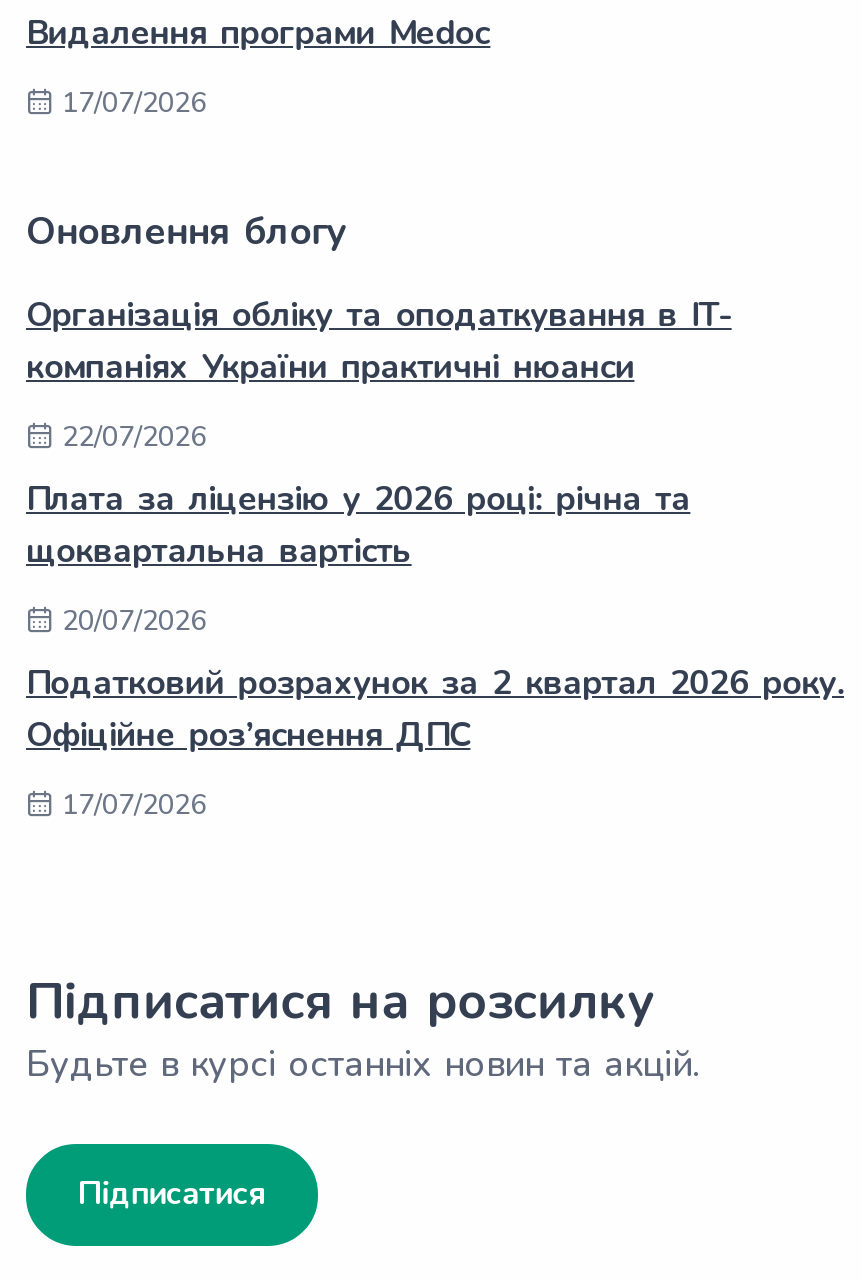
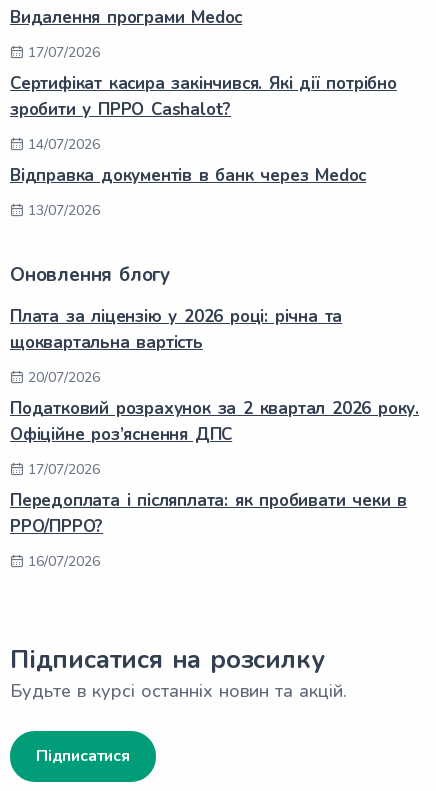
none -> [10,72,397,220] Сертифікат касира закінчився. Які дії потрібно | зробити у ПРРО Cashalot? | 14/07/2026 | Відправка документів в банк через Medoc | 13/07/2026
[26,292,732,456] Організація обліку та оподаткування в IT- | компаніях України практичні нюанси | 22/07/2026 -> none
none -> [10,489,407,571] Передоплата і післяплата: як пробивати чеки в | РРО/ПРРО? | 16/07/2026

